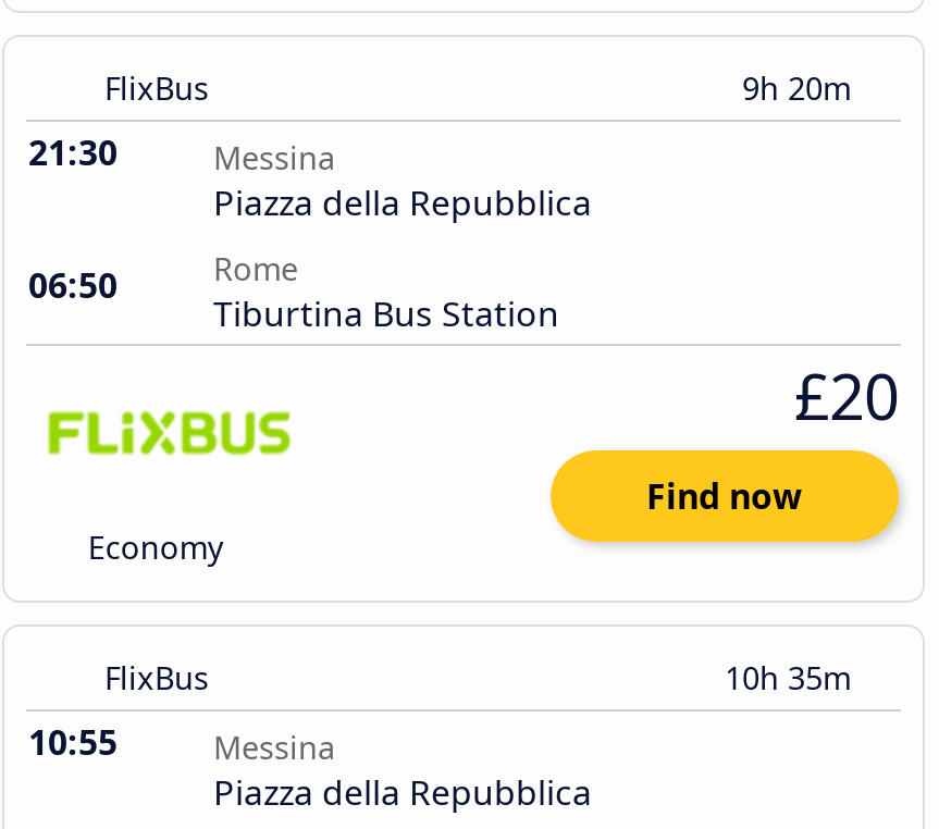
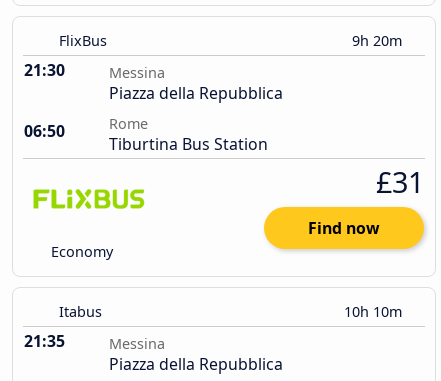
[794,353,899,438] £20 -> [376,162,424,201] £31
[28,658,860,766] FlixBus | 10h 35m | 10:55 -> [24,302,406,352] Itabus | 10h 10m | 21:35

